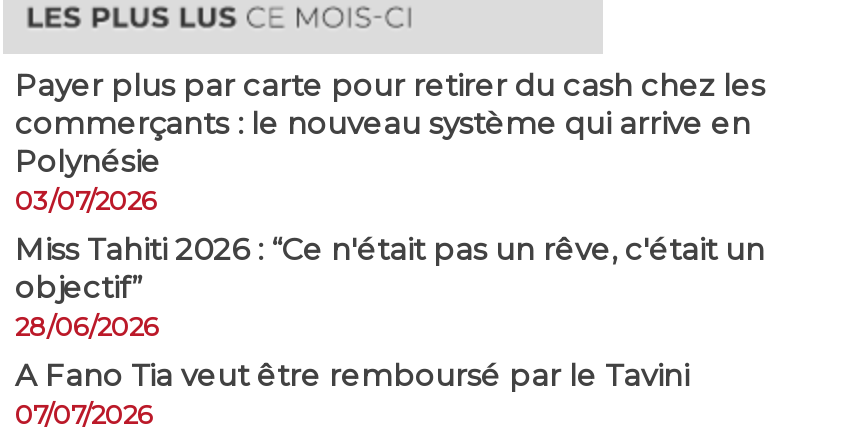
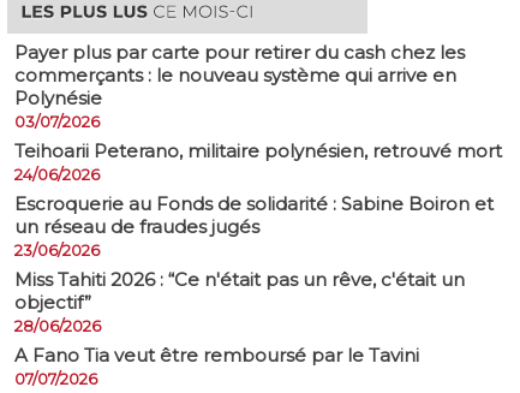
none -> [14,139,502,260] Teihoarii Peterano, militaire polynésien, retrouvé mort | 24/06/2026 | Escroquerie au Fonds de solidarité : Sabine Boiron et | un réseau de fraudes jugés | 23/06/2026

